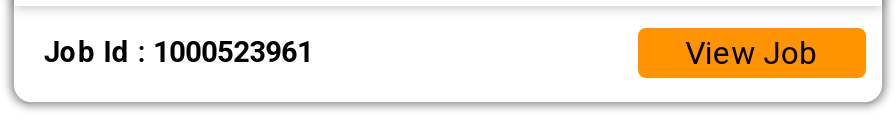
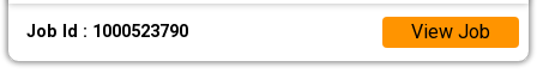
[44,37,314,71] Job Id : 1000523961 -> [26,22,188,42] Job Id : 1000523790

